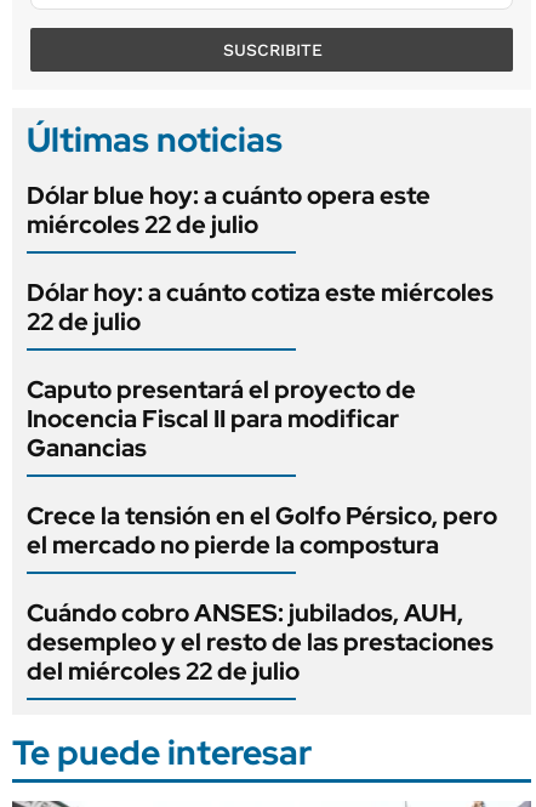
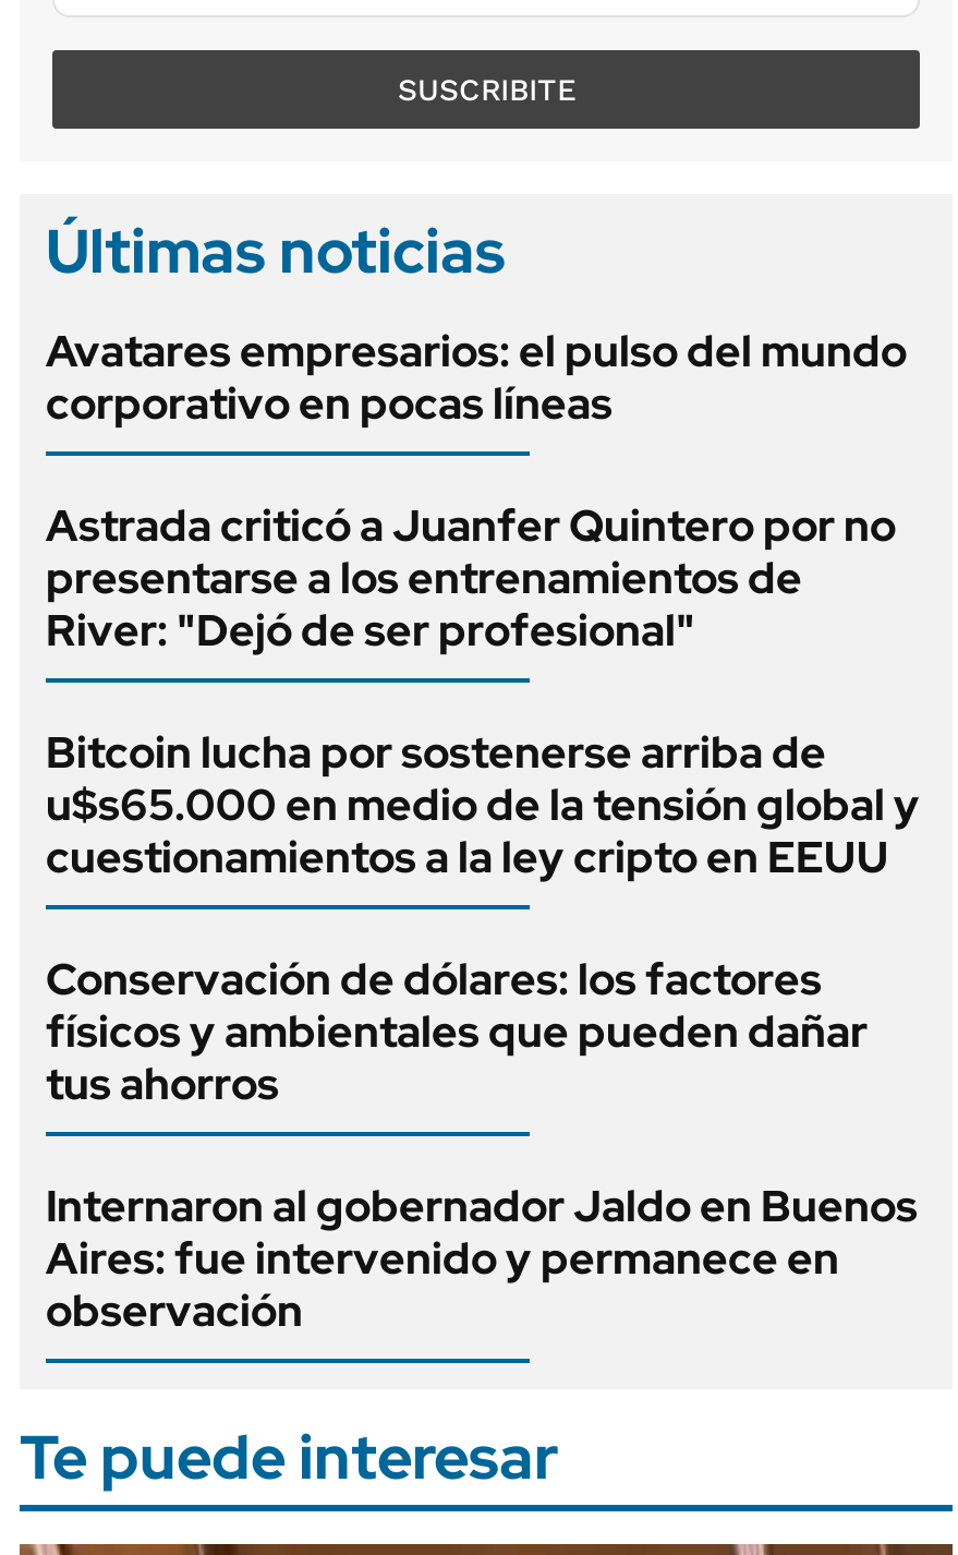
[27,180,430,241] Dólar blue hoy: a cuánto opera este | miércoles 22 de julio -> [46,324,907,433] Avatares empresarios: el pulso del mundo | corporativo en pocas líneas
[27,277,494,338] Dólar hoy: a cuánto cotiza este miércoles | 22 de julio -> [46,498,896,660] Astrada criticó a Juanfer Quintero por no | presentarse a los entrenamientos de | River: "Dejó de ser profesional"
[27,374,416,464] Caputo presentará el proyecto de | Inocencia Fiscal II para modificar | Ganancias -> [46,725,920,886] Bitcoin lucha por sostenerse arriba de | u$s65.000 en medio de la tensión global y | cuestionamientos a la ley cripto en EEUU
[27,500,497,561] Crece la tensión en el Golfo Pérsico, pero | el mercado no pierde la compostura -> [46,952,868,1113] Conservación de dólares: los factores | físicos y ambientales que pueden dañar | tus ahorros
[27,598,494,687] Cuándo cobro ANSES: jubilados, AUH, | desempleo y el resto de las prestaciones | del miércoles 22 de julio -> [46,1179,918,1340] Internaron al gobernador Jaldo en Buenos | Aires: fue intervenido y permanece en | observación

